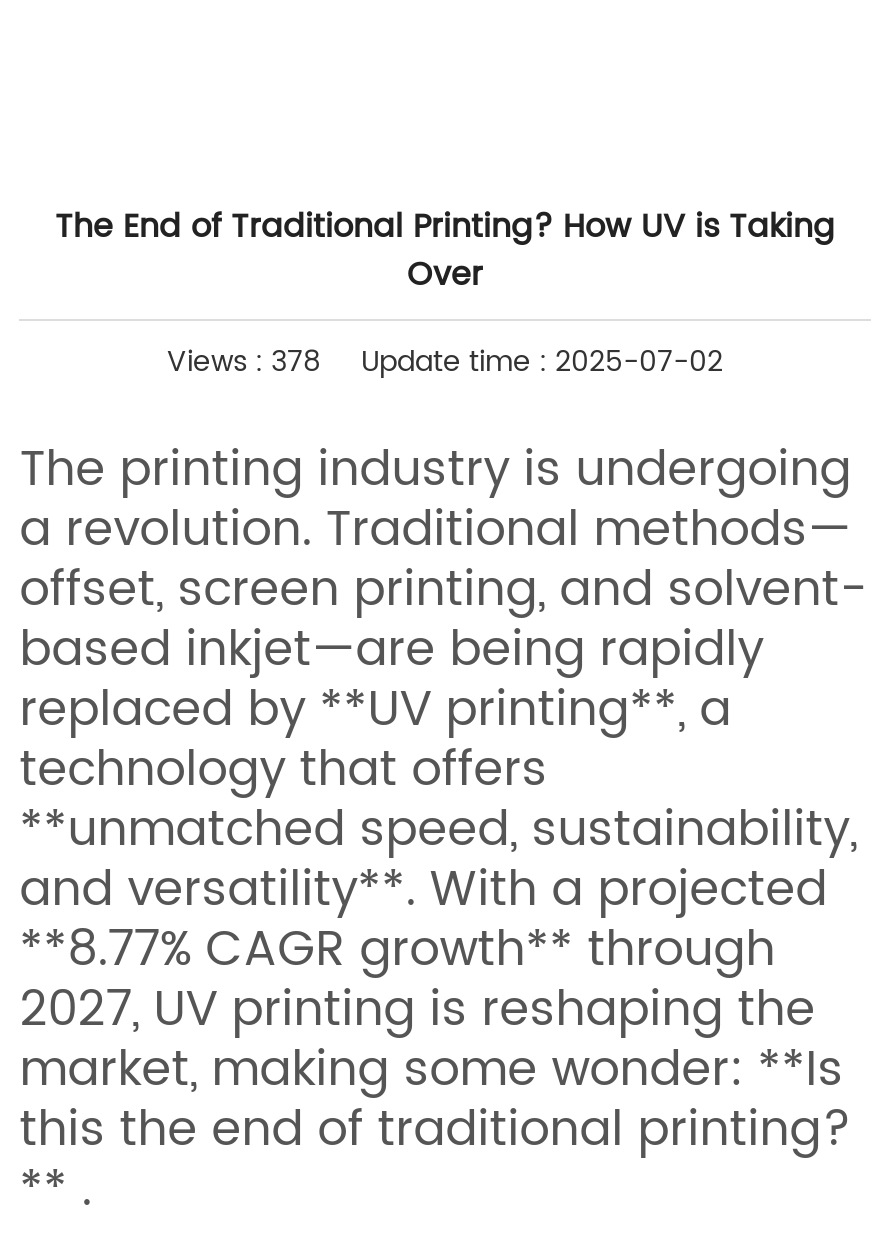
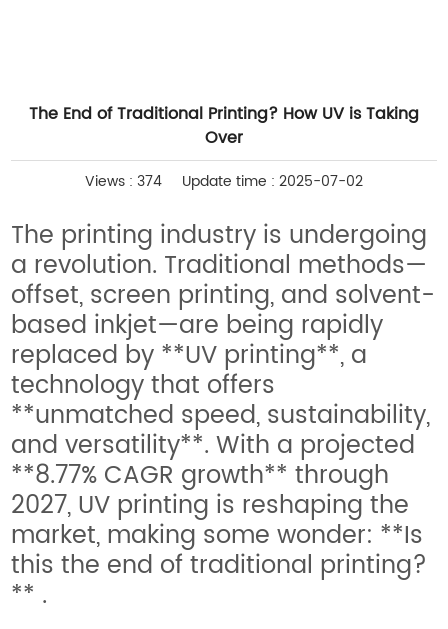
[167,339,723,385] Views : 378 Update time : 2025-07-02 -> [85,170,363,193] Views : 374 Update time : 2025-07-02

